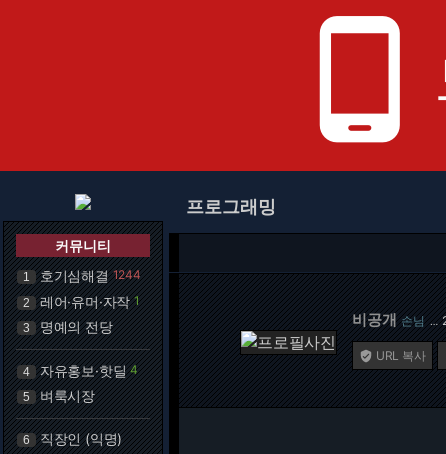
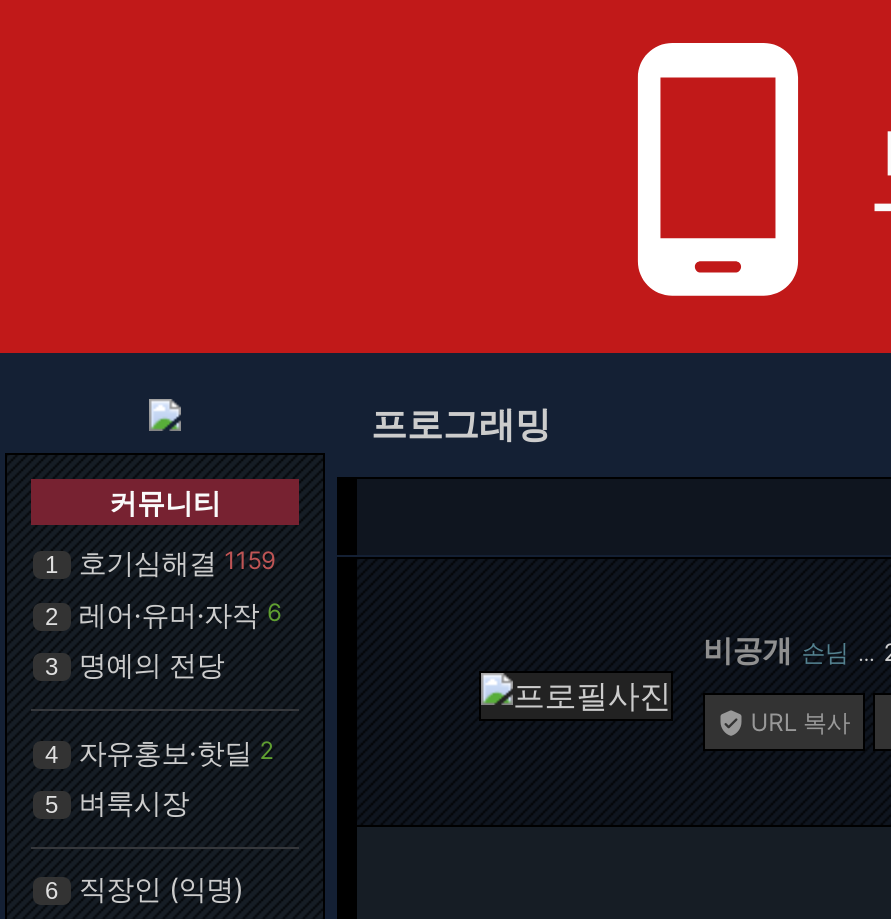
[23,267,141,284] 1 호기심해결 1244 -> [45,545,275,579] 1 호기심해결 1159
[40,293,140,310] 레어·유머·자작 1 -> [79,597,281,631] 레어·유머·자작 6
[40,362,138,379] 자유홍보·핫딜 4 -> [79,735,273,769] 자유홍보·핫딜 2

